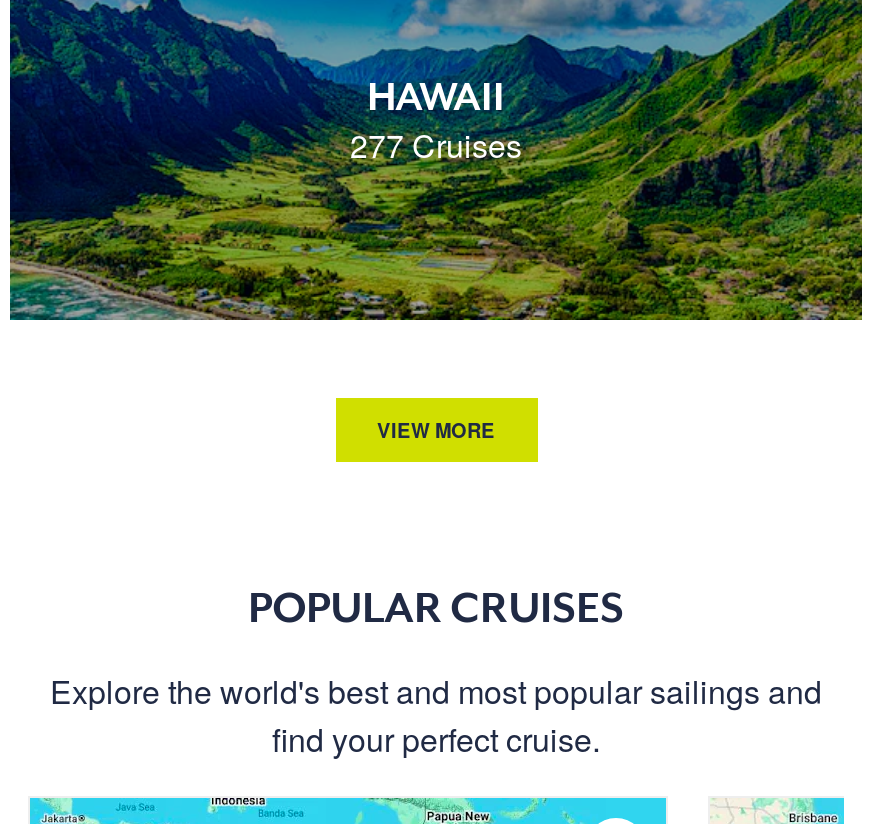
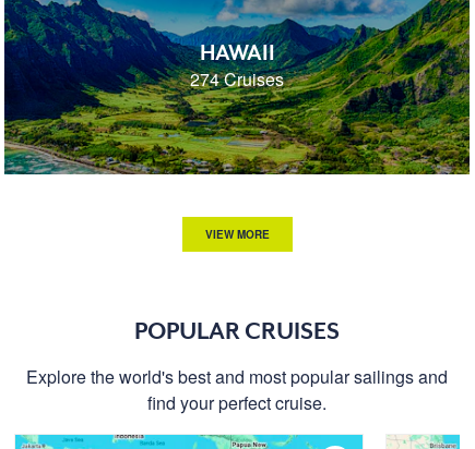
[350,122,522,168] 277 Cruises -> [190,66,284,92] 274 Cruises

